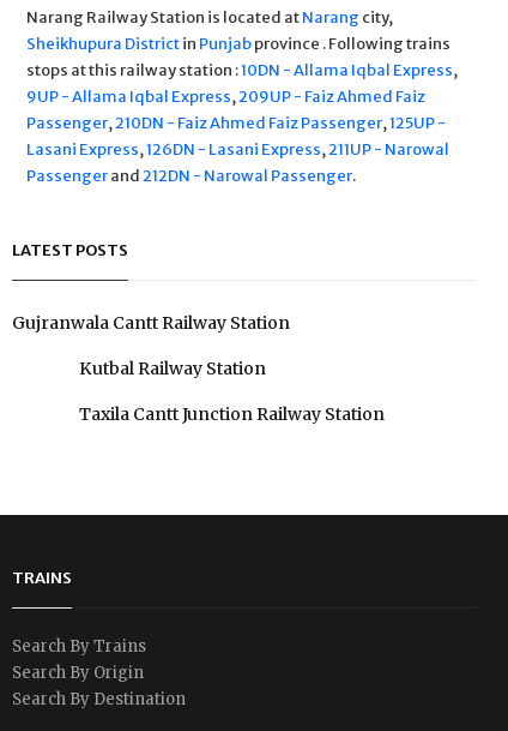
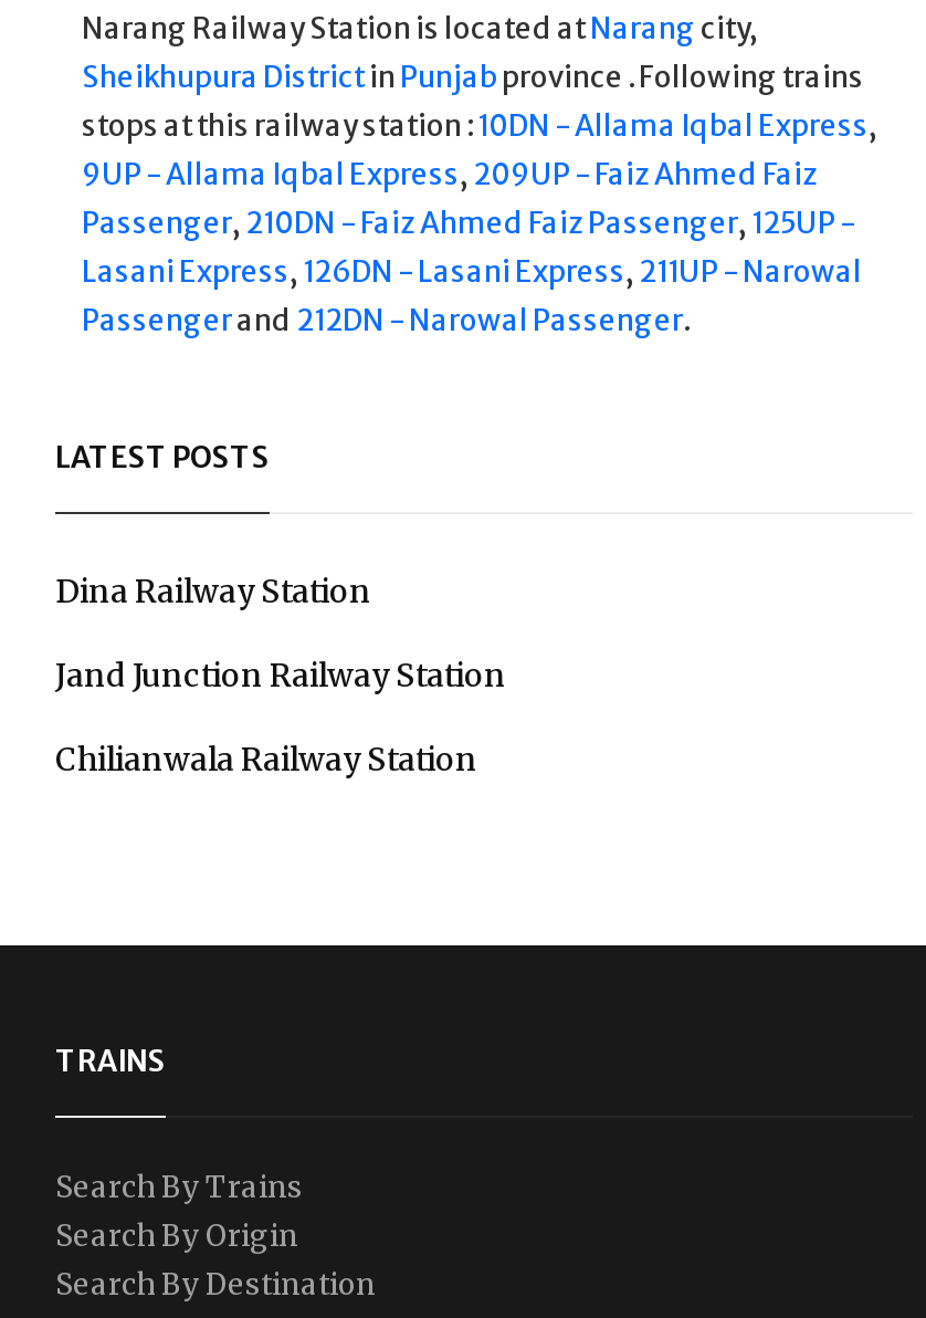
[12,312,290,334] Gujranwala Cantt Railway Station -> [55,572,371,612] Dina Railway Station
[79,358,266,379] Kutbal Railway Station -> [55,656,506,696] Jand Junction Railway Station
[79,403,385,425] Taxila Cantt Junction Railway Station -> [55,740,477,780] Chilianwala Railway Station

